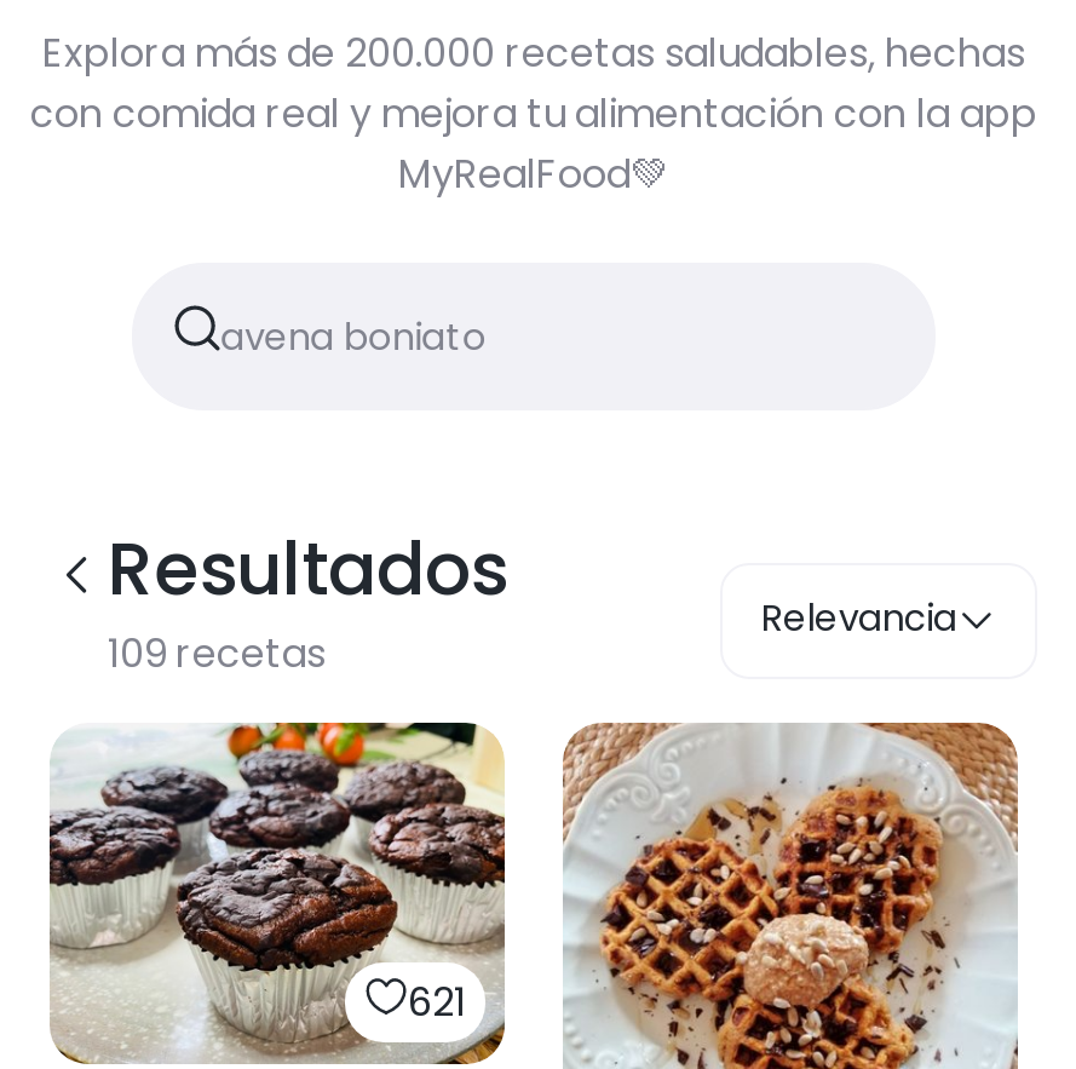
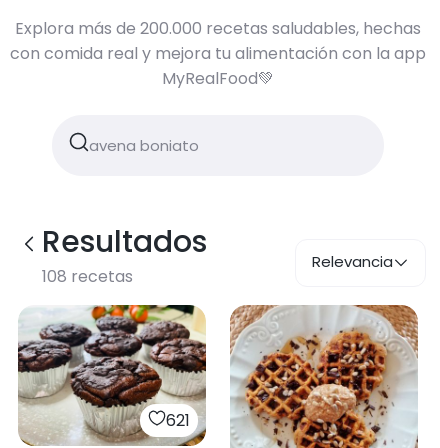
[108,626,326,682] 109 recetas -> [42,265,133,288] 108 recetas

